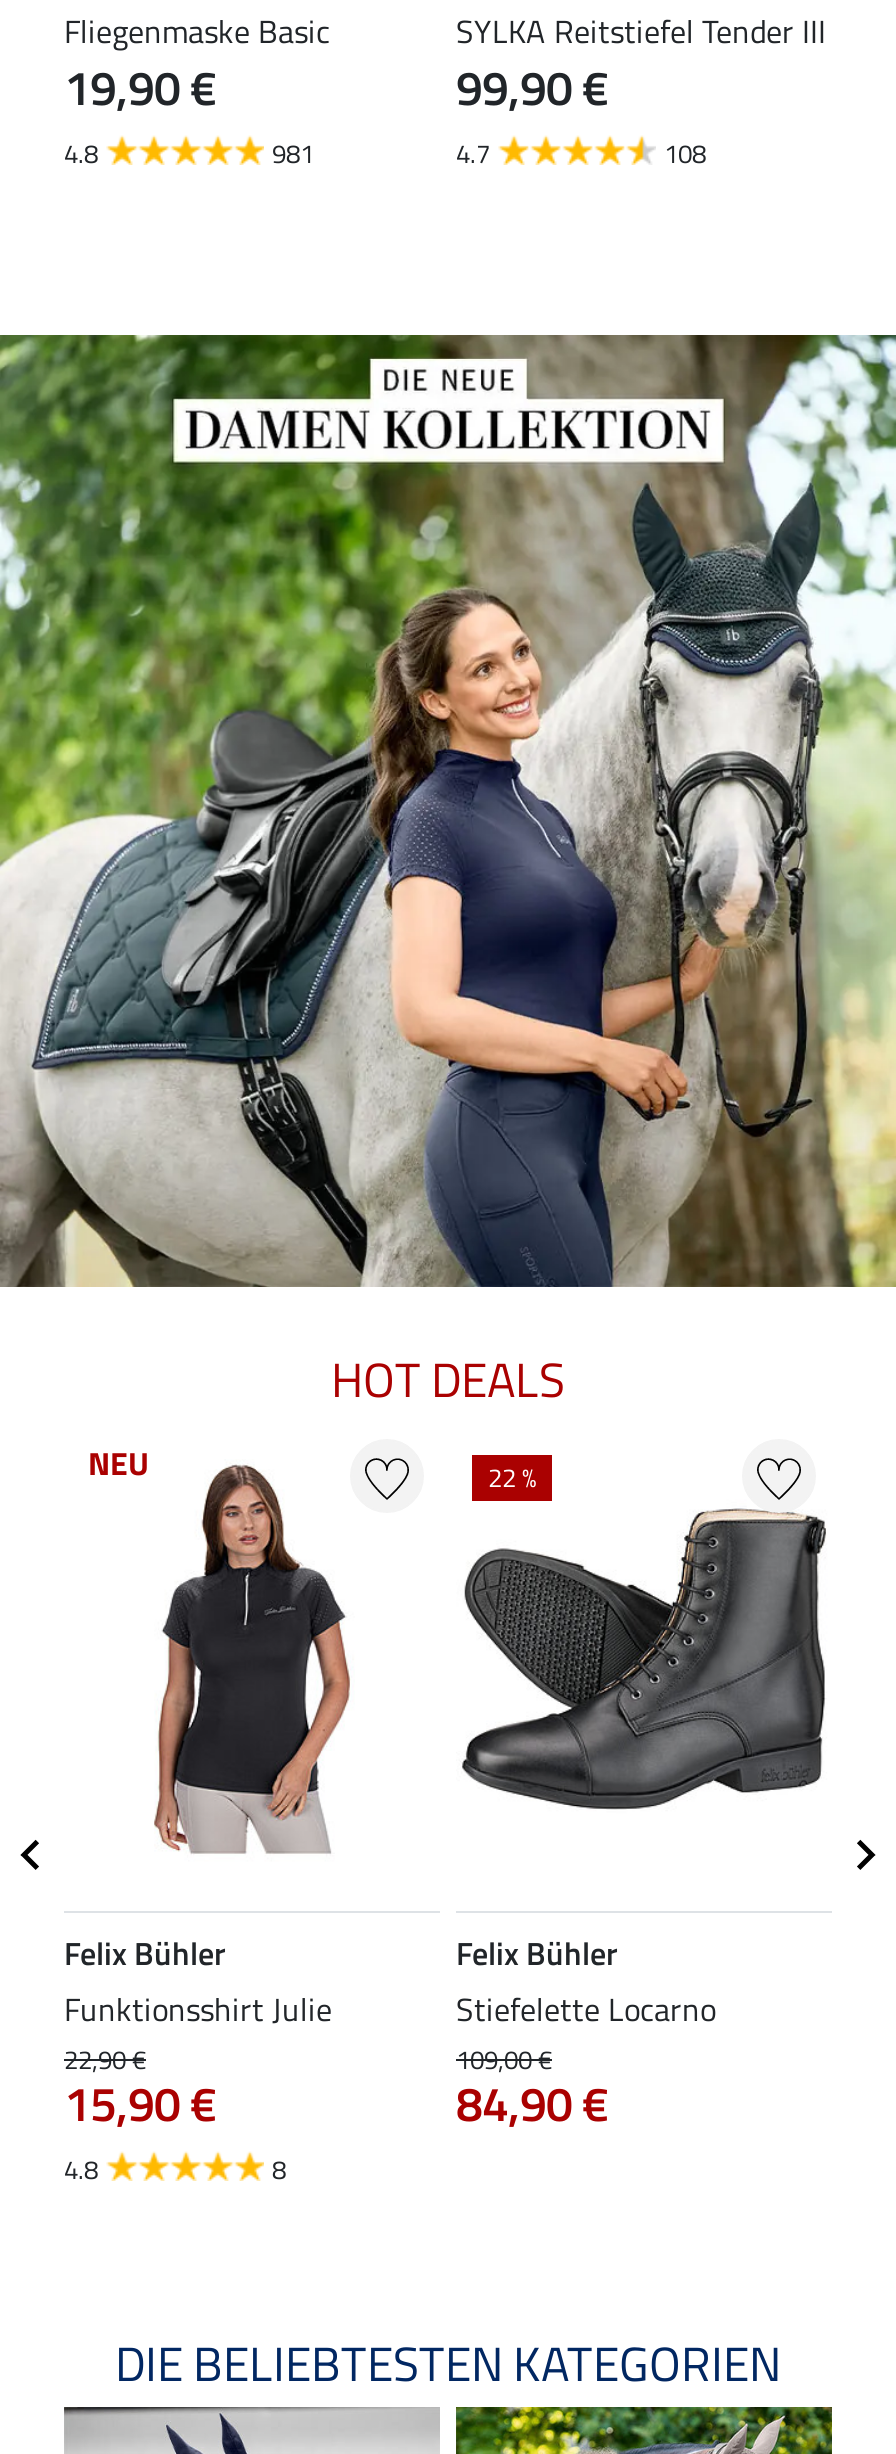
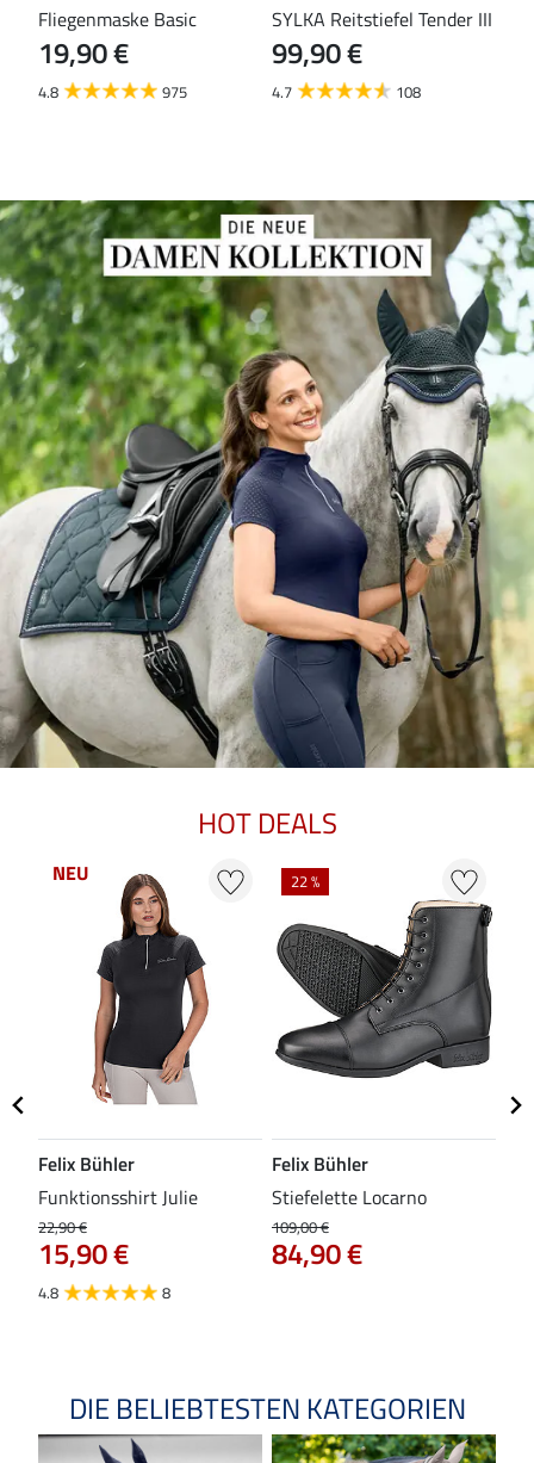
[272,133,314,173] 981 -> [162,79,187,103] 975

